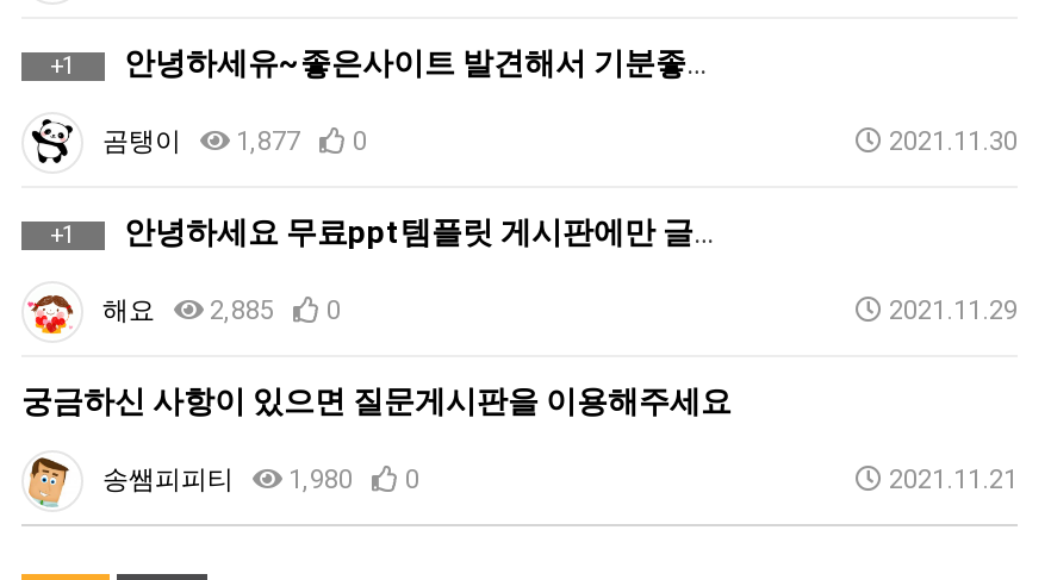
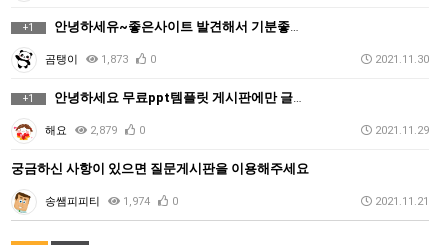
[102,126,367,157] 곰탱이 1,877 0 -> [45,53,156,66] 곰탱이 1,873 0
[102,295,341,326] 해요 2,885 0 -> [45,124,145,137] 해요 2,879 0
[281,464,353,495] 1,980 -> [120,195,150,208] 1,974

